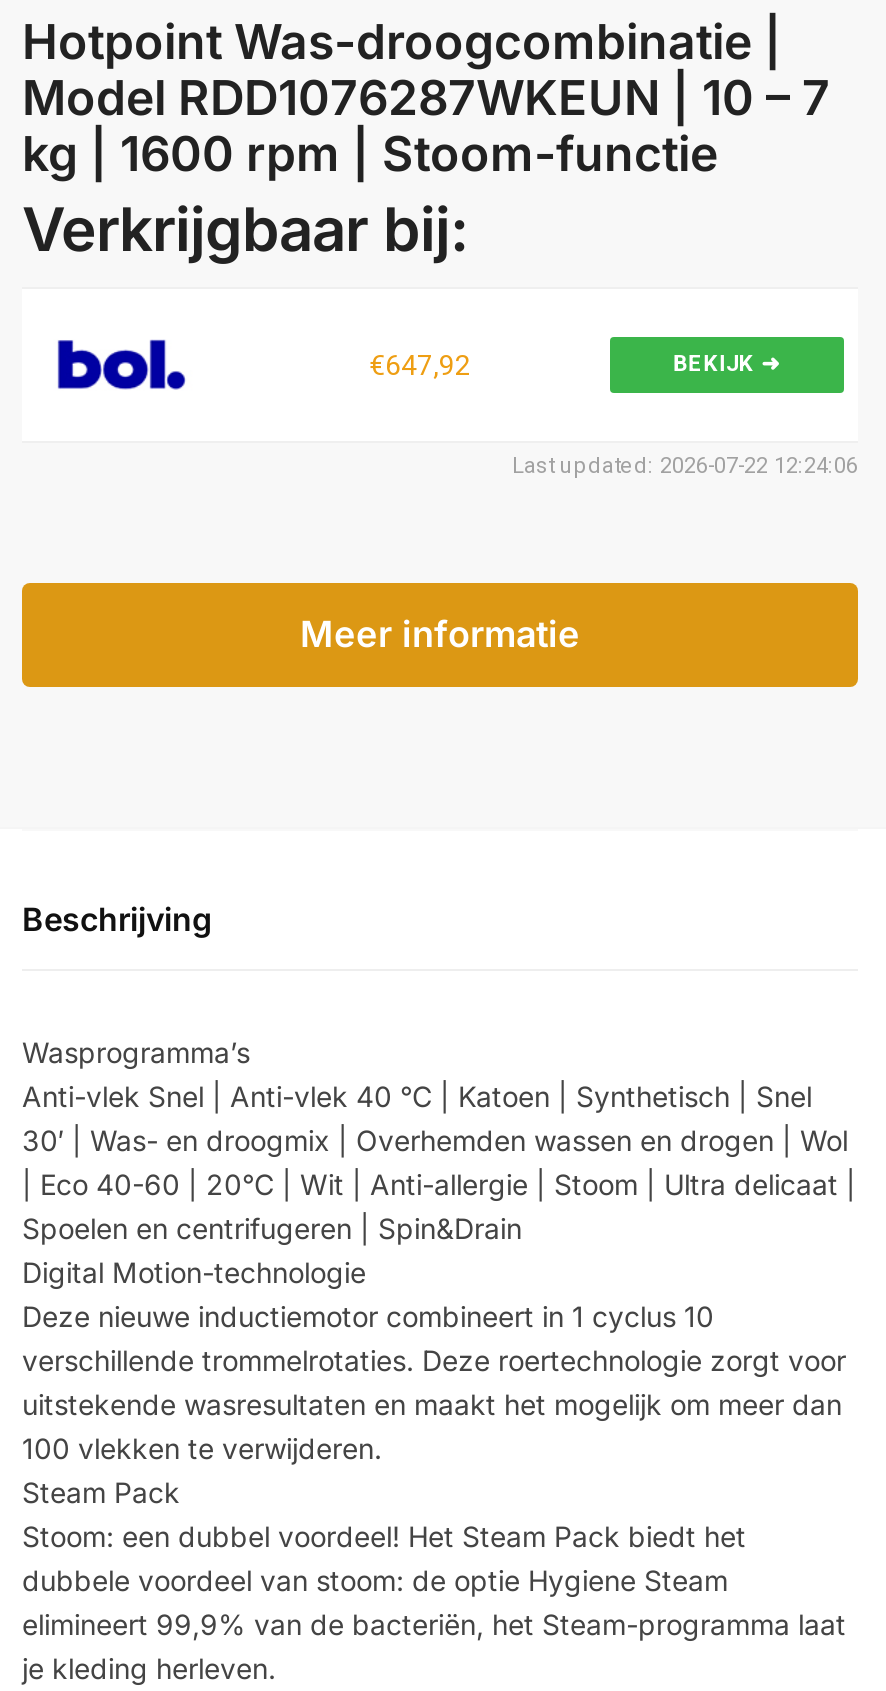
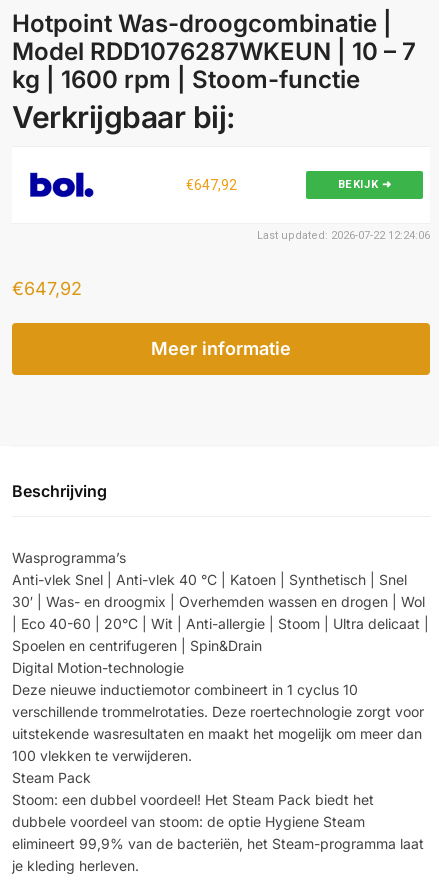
none -> [12,278,82,299] €647,92

